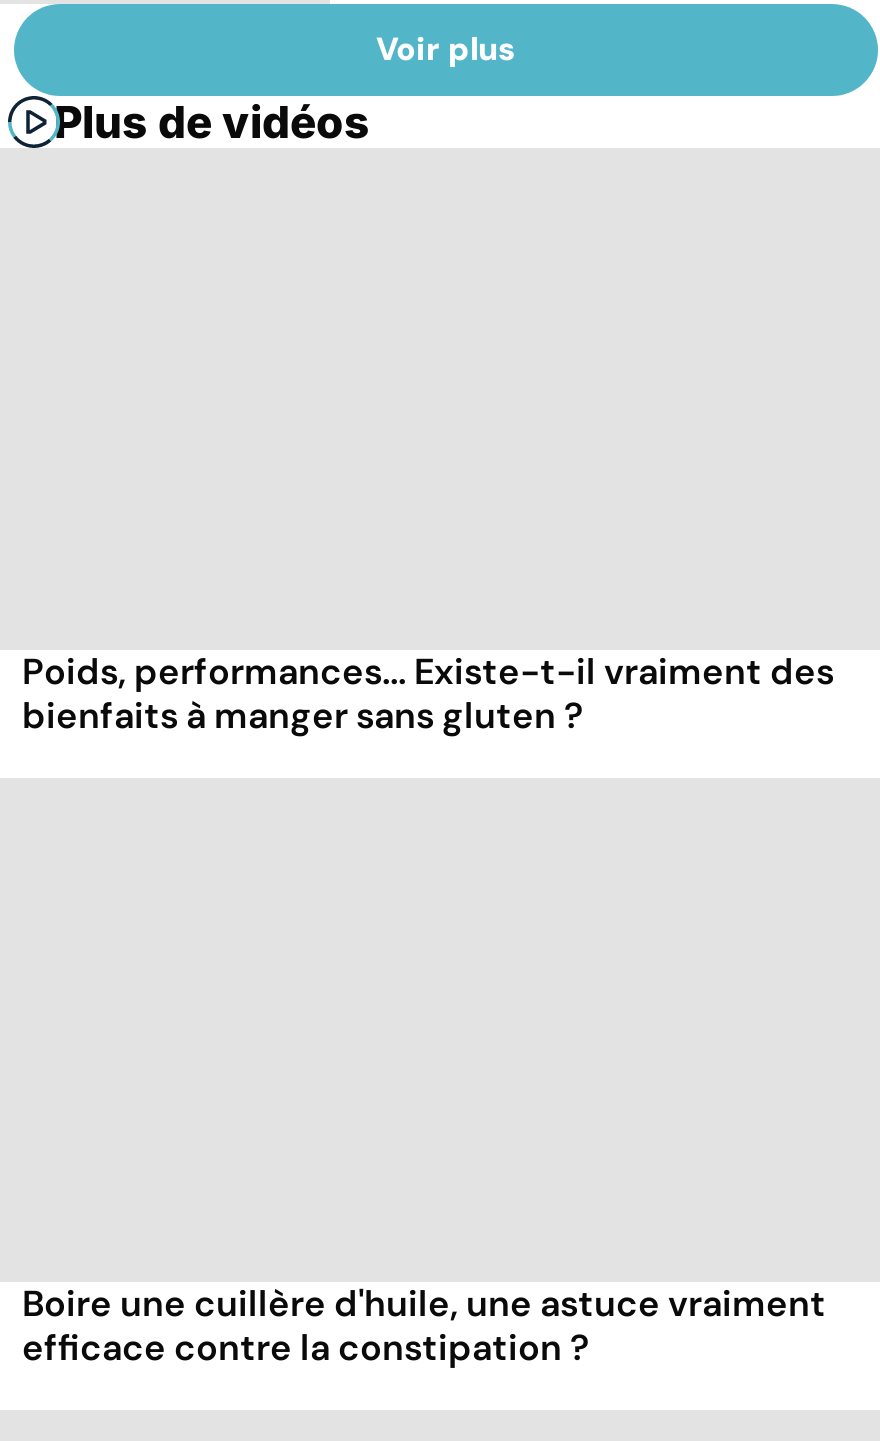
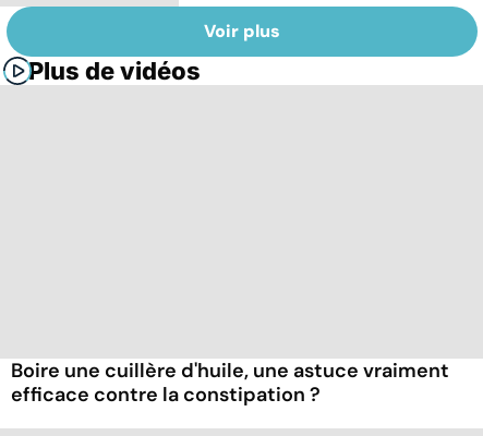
[22,649,834,741] Poids, performances... Existe-t-il vraiment des | bienfaits à manger sans gluten ? -> none

